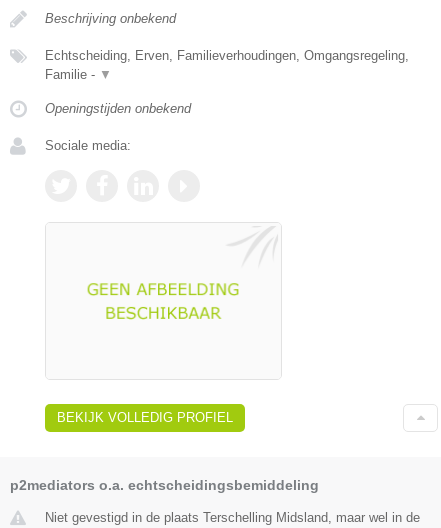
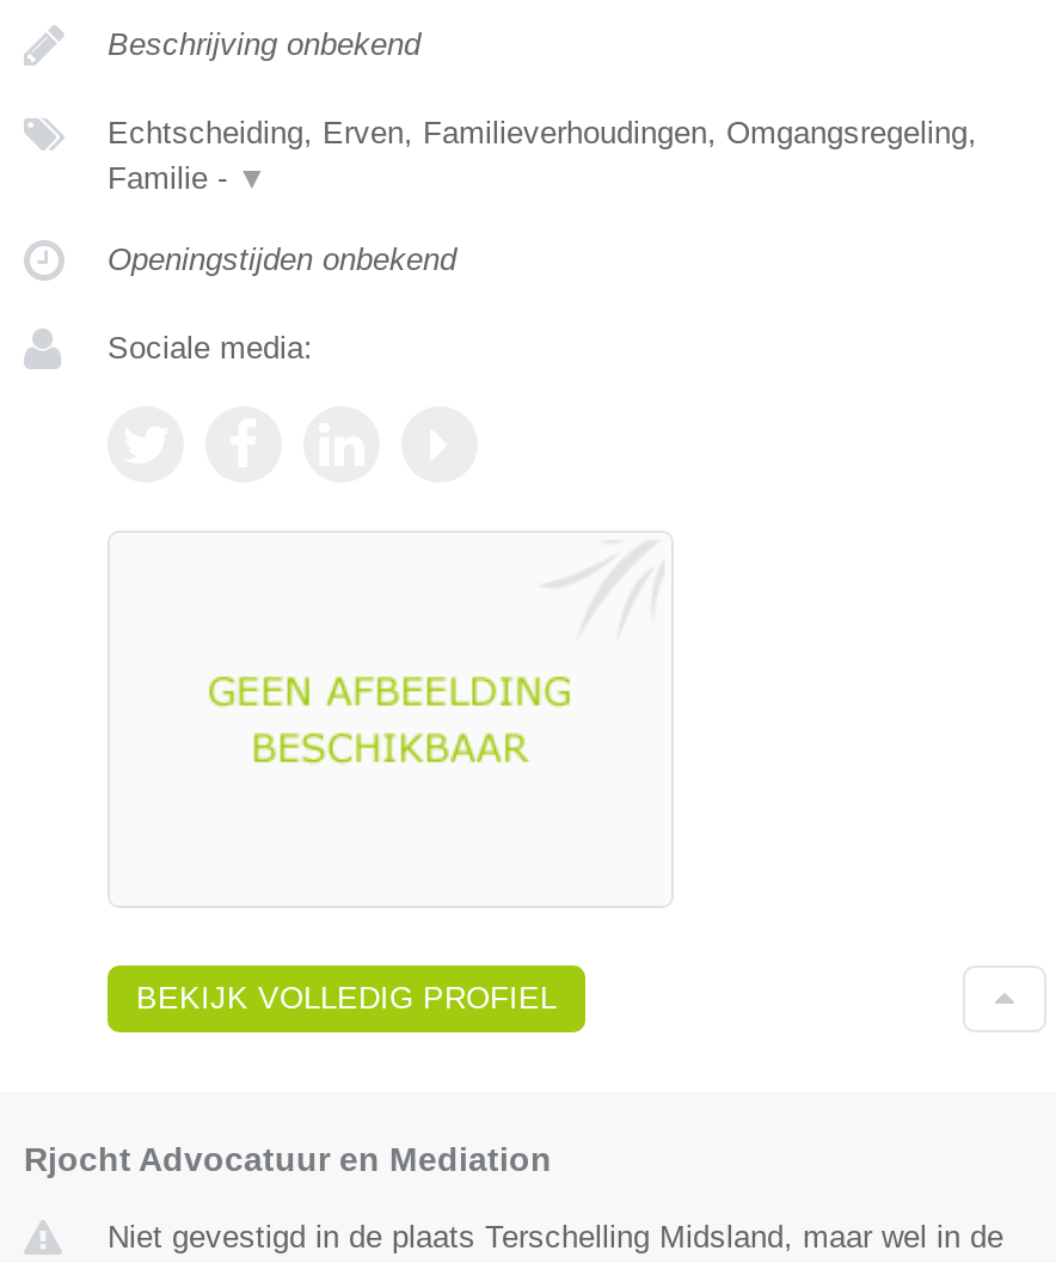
[10,477,319,493] p2mediators o.a. echtscheidingsbemiddeling -> [24,1142,552,1180] Rjocht Advocatuur en Mediation

